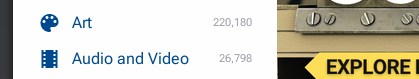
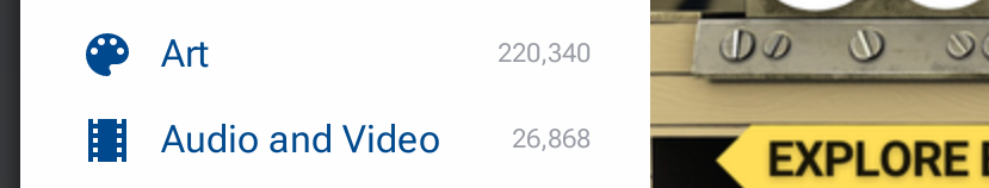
[213,16,252,29] 220,180 -> [497,38,591,69] 220,340
[219,52,252,65] 26,798 -> [512,124,591,155] 26,868

